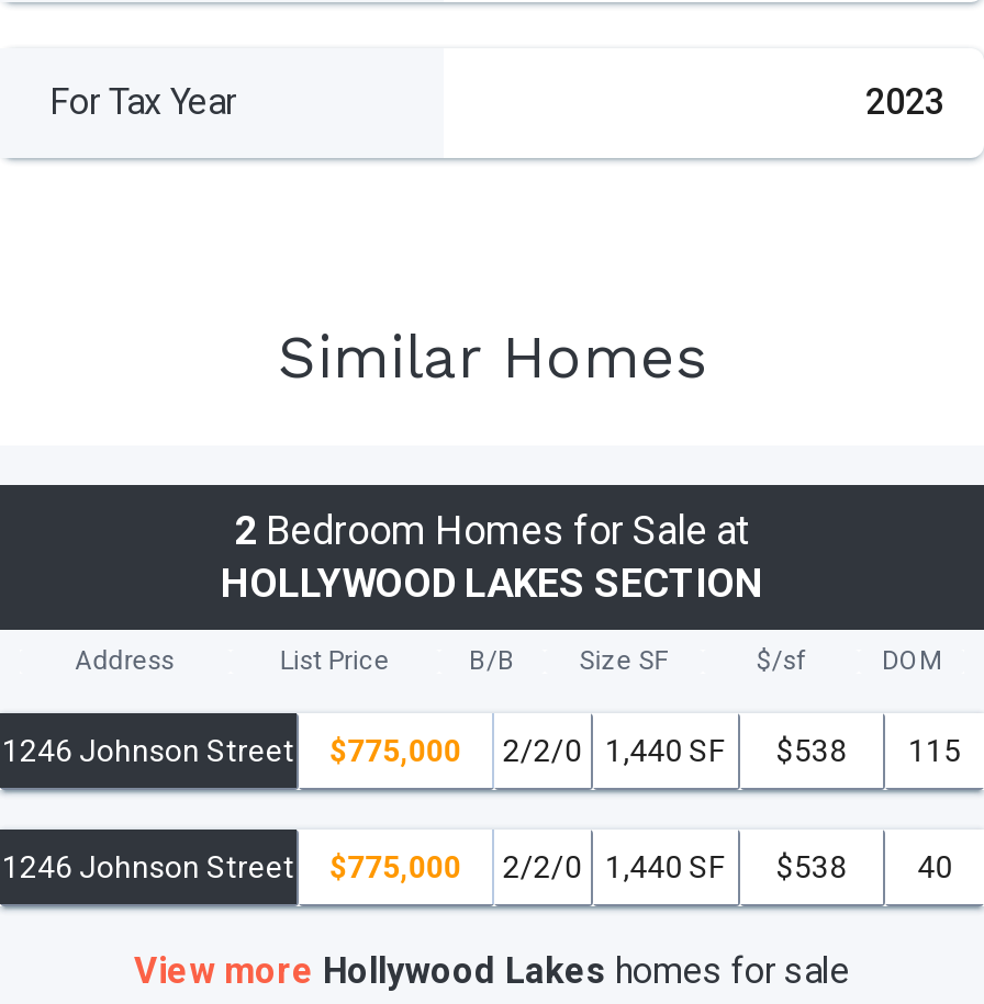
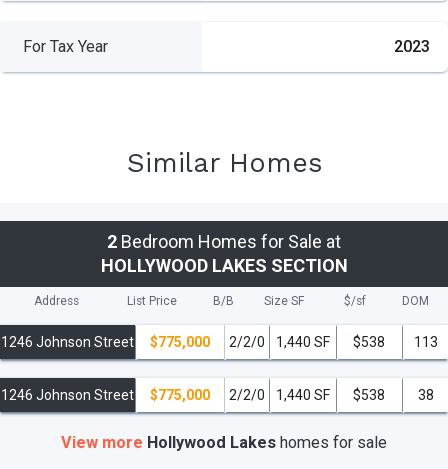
[2,733,961,768] 1246 Johnson Street $775,000 2/2/0 1,440 SF $538 115 -> [1,334,438,350] 1246 Johnson Street $775,000 2/2/0 1,440 SF $538 113
[917,849,953,884] 40 -> [418,387,434,403] 38

